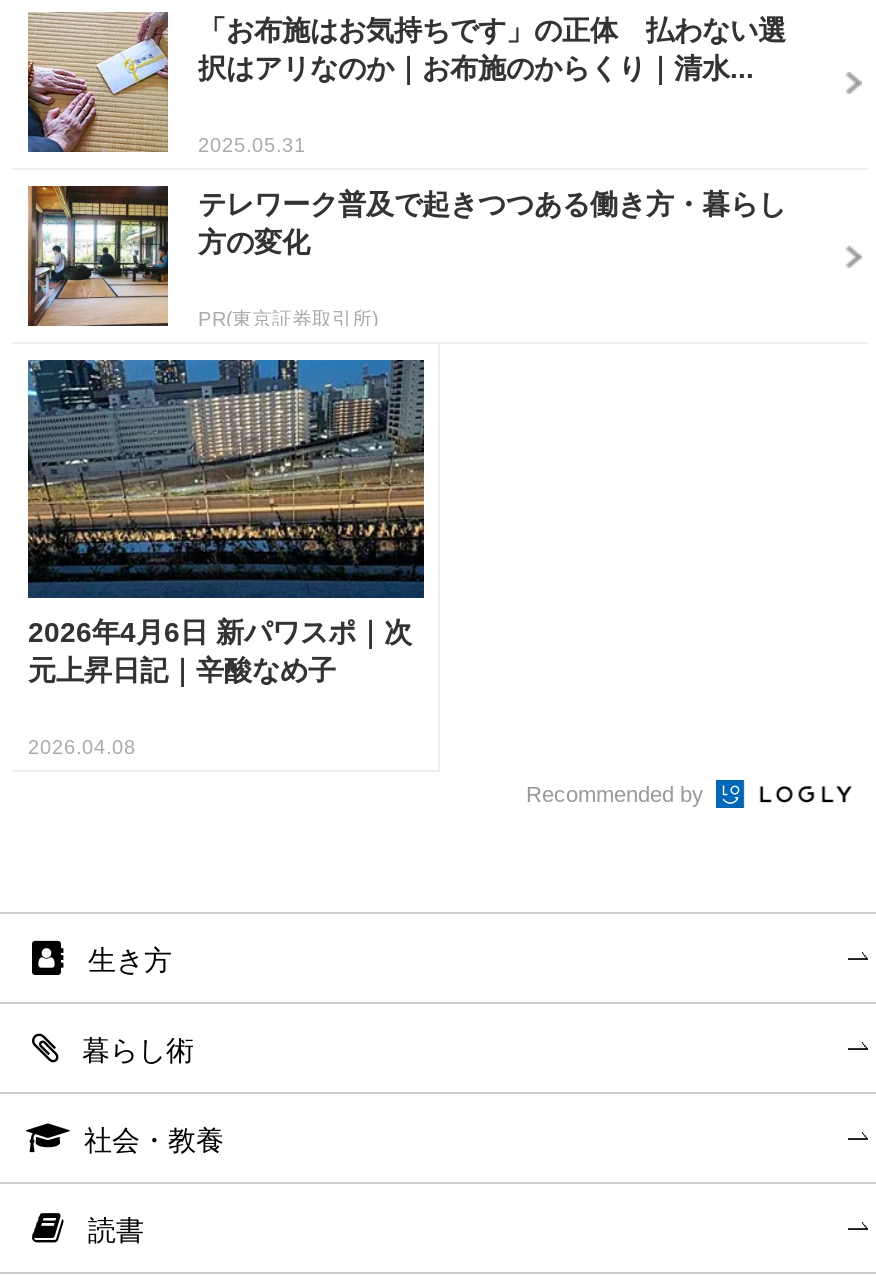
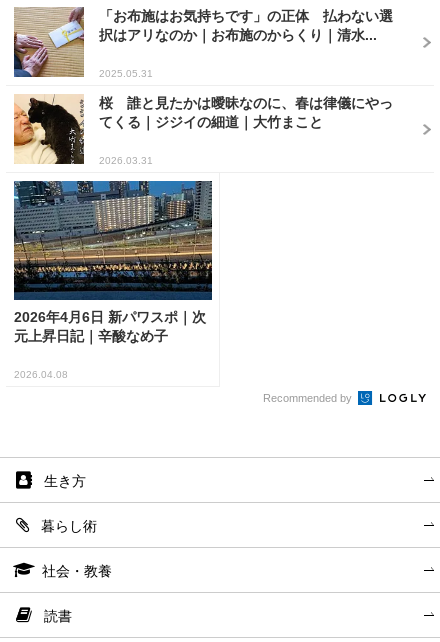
[26,184,786,328] [image] | テレワーク普及で起きつつある働き方・暮らし | 方の変化 -> [14,94,393,164] [image] | 桜 誰と見たかは曖昧なのに、春は律儀にやっ | てくる｜ジジイの細道｜大竹まこと
[198,308,378,330] PR(東京証券取引所) -> [99,155,153,166] 2026.03.31

